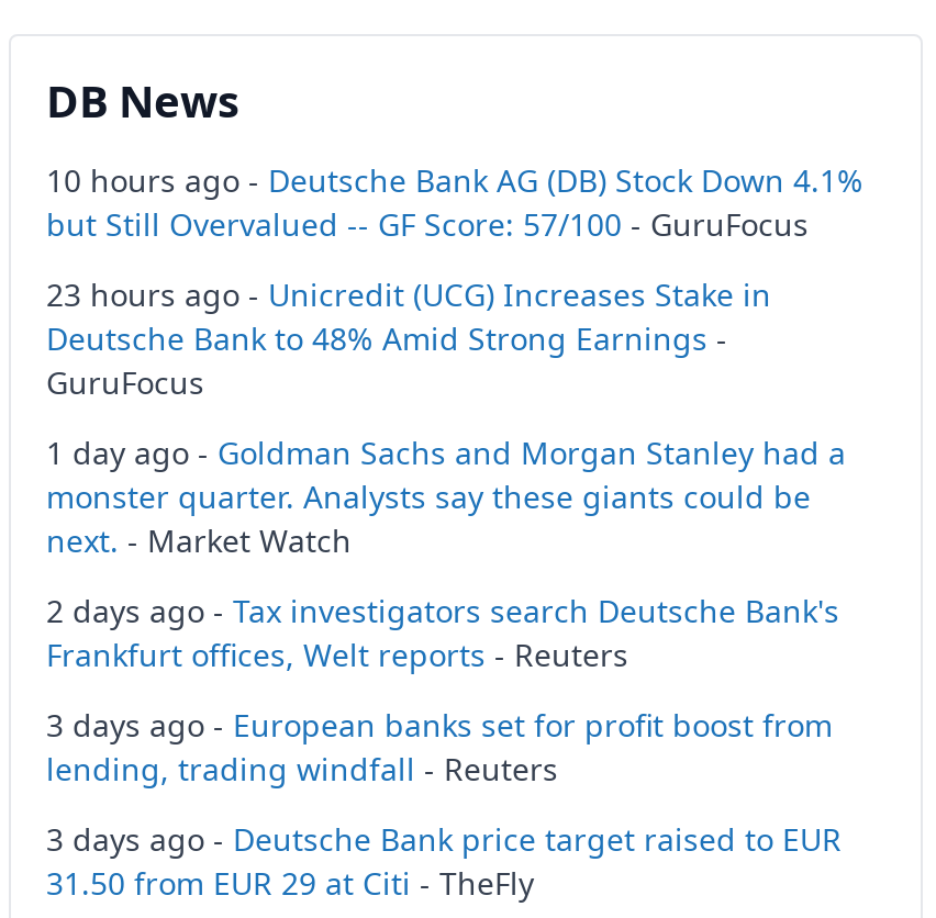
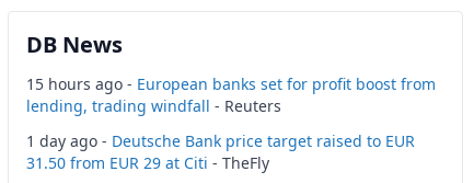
[46,159,863,746] 10 hours ago - Deutsche Bank AG (DB) Stock Down 4.1% | but Still Overvalued -- GF Score: 57/100 - GuruFocus | 23 hours ago - Unicredit (UCG) Increases Stake in | Deutsche Bank to 48% Amid Strong Earnings - | GuruFocus | 1 day ago - Goldman Sachs and Morgan Stanley had a | monster quarter. Analysts say these giants could be | next. - Market Watch | 2 days ago - Tax investigators search Deutsche Bank's | Frankfurt offices, Welt reports - Reuters | 3 days ago - European banks set for profit boost from -> [26,73,436,94] 15 hours ago - European banks set for profit boost from
[46,818,842,860] 3 days ago - Deutsche Bank price target raised to EUR -> [26,130,415,151] 1 day ago - Deutsche Bank price target raised to EUR

